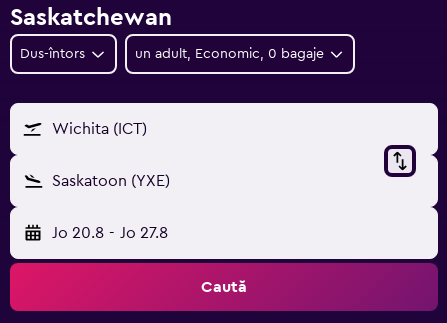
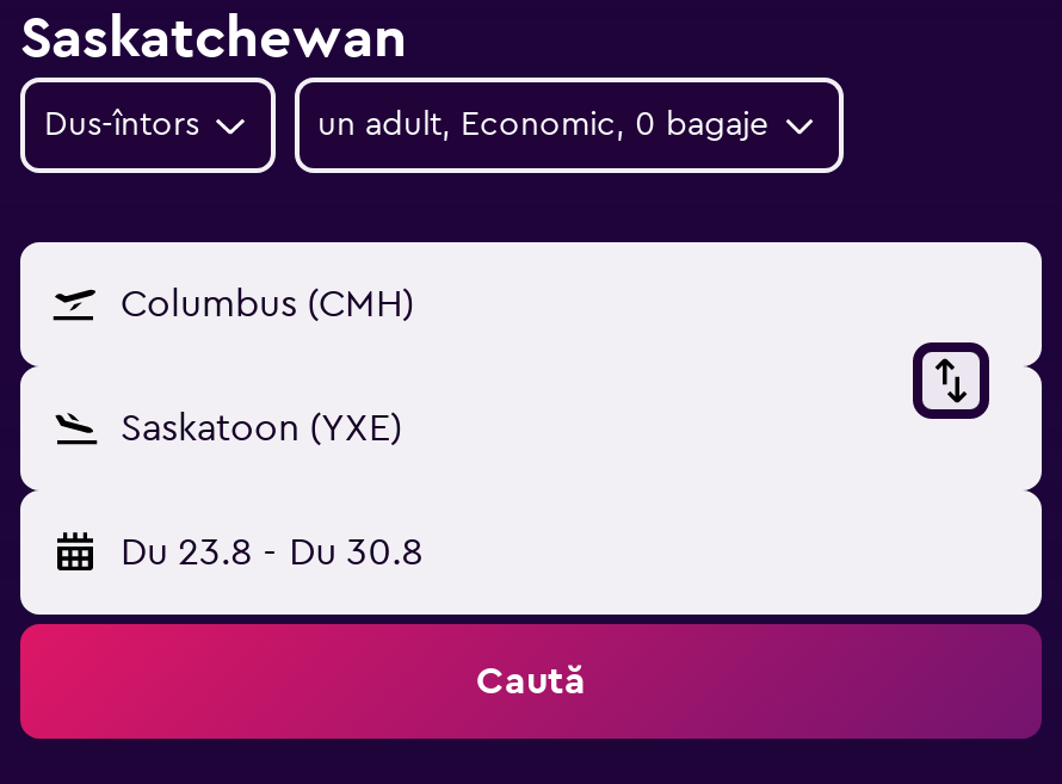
[52,121,147,137] Wichita (ICT) -> [121,285,414,323] Columbus (CMH)
[52,225,168,241] Jo 20.8 - Jo 27.8 -> [121,533,423,572] Du 23.8 - Du 30.8

